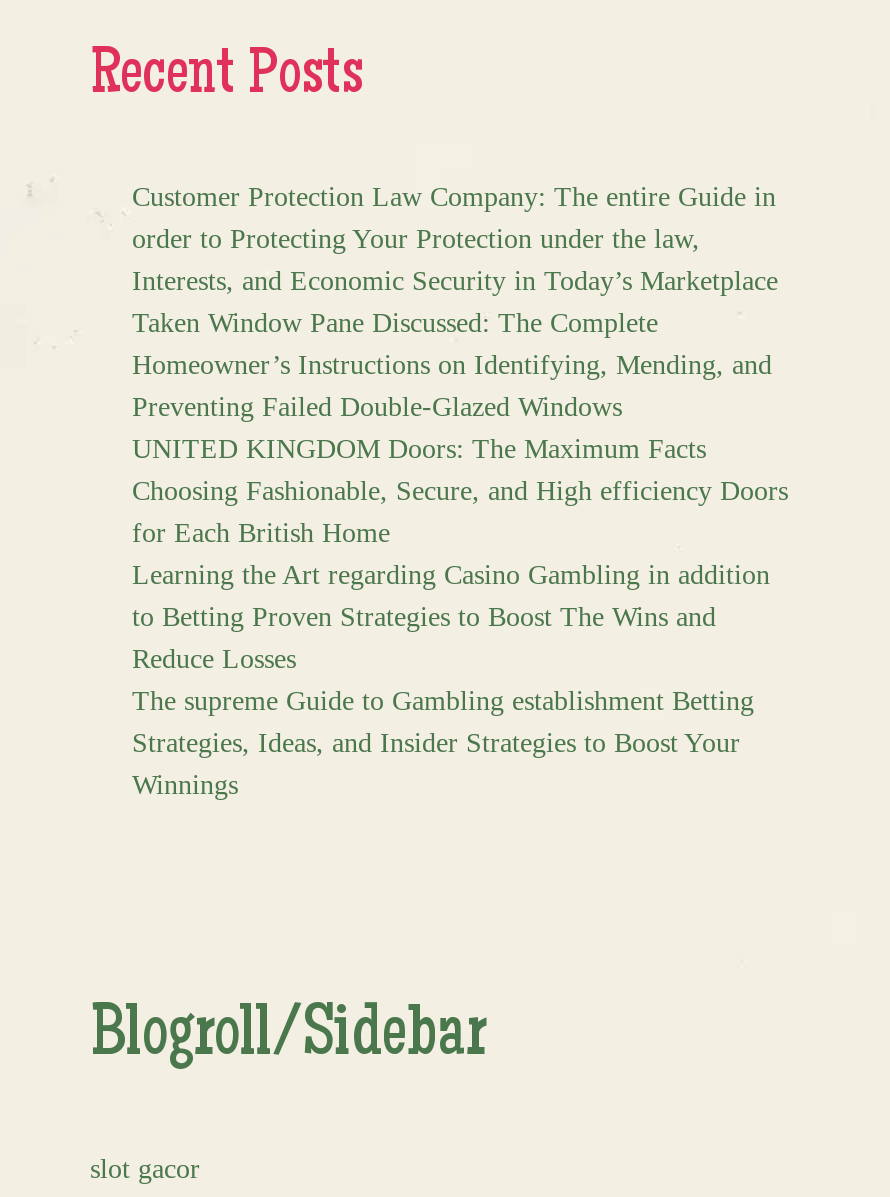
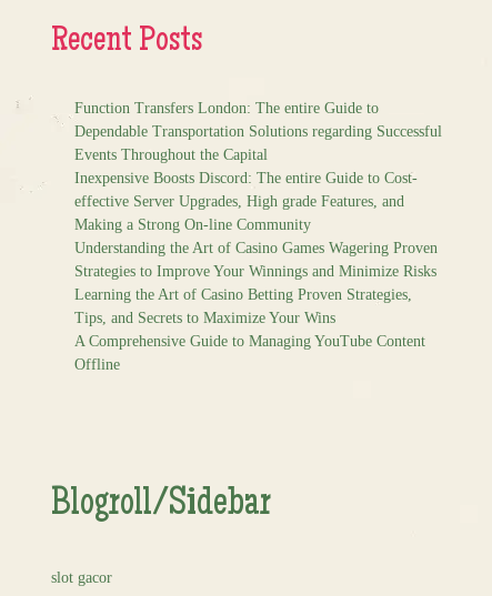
[132,183,788,801] Customer Protection Law Company: The entire Guide in | order to Protecting Your Protection under the law, | Interests, and Economic Security in Today’s Marketplace | Taken Window Pane Discussed: The Complete | Homeowner’s Instructions on Identifying, Mending, and | Preventing Failed Double-Glazed Windows | UNITED KINGDOM Doors: The Maximum Facts | Choosing Fashionable, Secure, and High efficiency Doors | for Each British Home | Learning the Art regarding Casino Gambling in addition | to Betting Proven Strategies to Boost The Wins and | Reduce Losses | The supreme Guide to Gambling establishment Betting | Strategies, Ideas, and Insider Strategies to Boost Your | Winnings -> [74,100,442,373] Function Transfers London: The entire Guide to | Dependable Transportation Solutions regarding Successful | Events Throughout the Capital | Inexpensive Boosts Discord: The entire Guide to Cost- | effective Server Upgrades, High grade Features, and | Making a Strong On-line Community | Understanding the Art of Casino Games Wagering Proven | Strategies to Improve Your Winnings and Minimize Risks | Learning the Art of Casino Betting Proven Strategies, | Tips, and Secrets to Maximize Your Wins | A Comprehensive Guide to Managing YouTube Content | Offline

